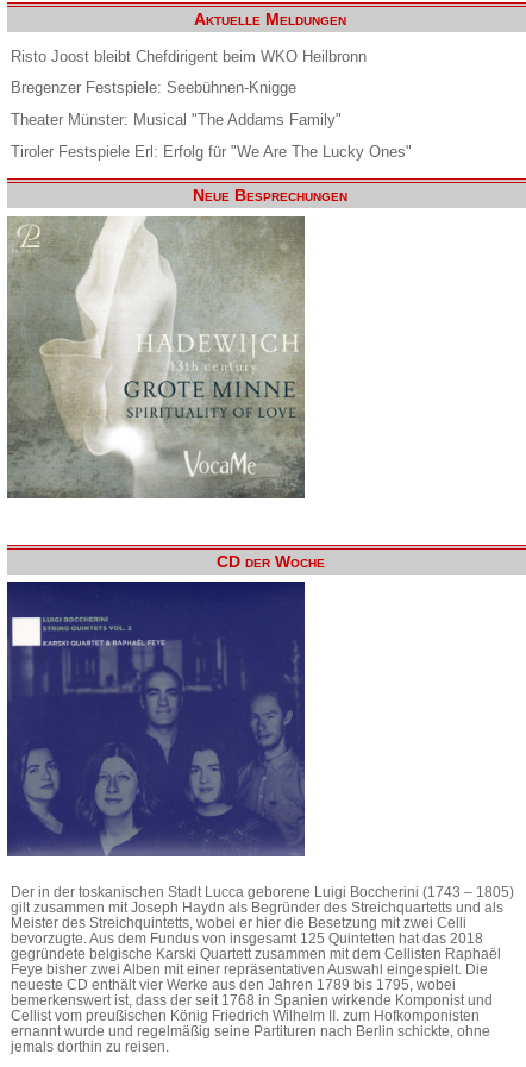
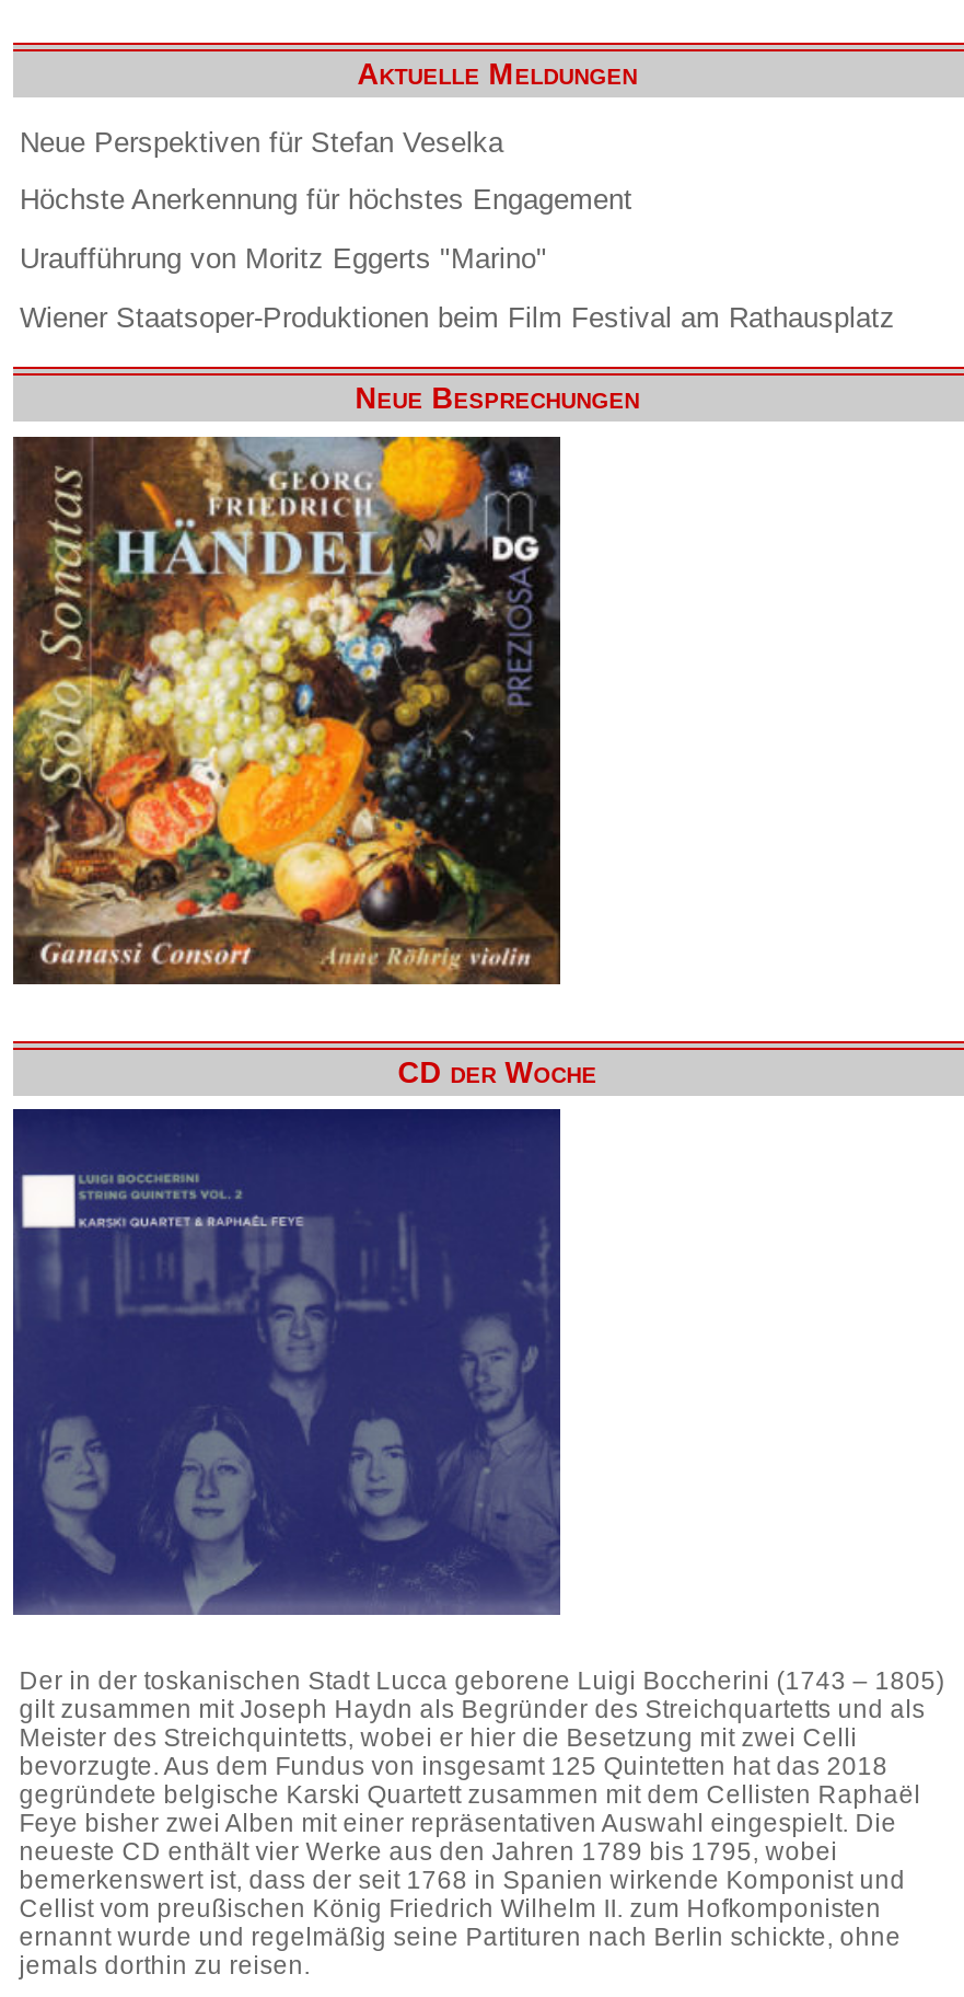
[11,47,367,65] Risto Joost bleibt Chefdirigent beim WKO Heilbronn -> [20,125,503,158] Neue Perspektiven für Stefan Veselka
[11,79,296,97] Bregenzer Festspiele: Seebühnen-Knigge -> [20,184,632,217] Höchste Anerkennung für höchstes Engagement
[11,111,342,129] Theater Münster: Musical "The Addams Family" -> [20,242,547,275] Uraufführung von Moritz Eggerts "Marino"
[11,143,412,160] Tiroler Festspiele Erl: Erfolg für "We Are The Lucky Ones" -> [20,301,895,333] Wiener Staatsoper-Produktionen beim Film Festival am Rathausplatz
[7,215,306,514] [image] -> [11,435,562,986] [image]

